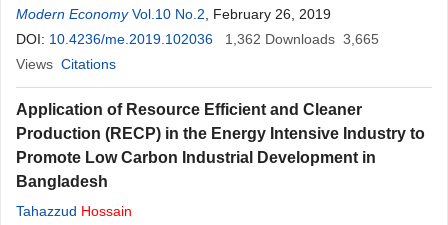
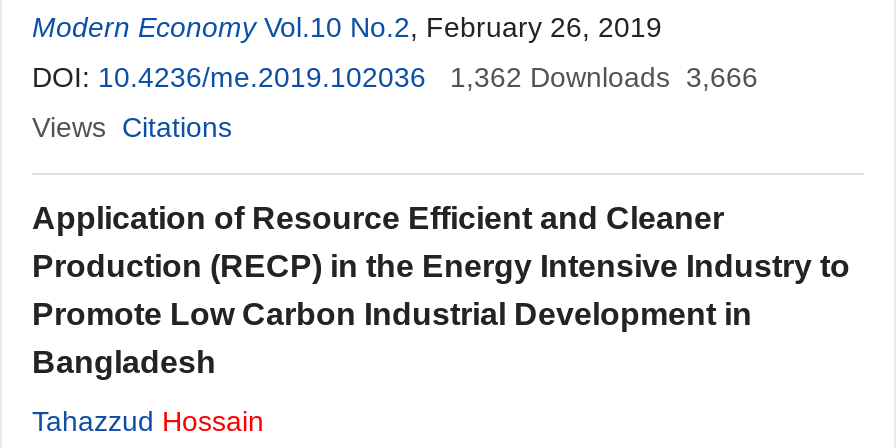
[16,31,379,47] DOI: 10.4236/me.2019.102036 1,362 Downloads 3,665 -> [32,61,758,93] DOI: 10.4236/me.2019.102036 1,362 Downloads 3,666

